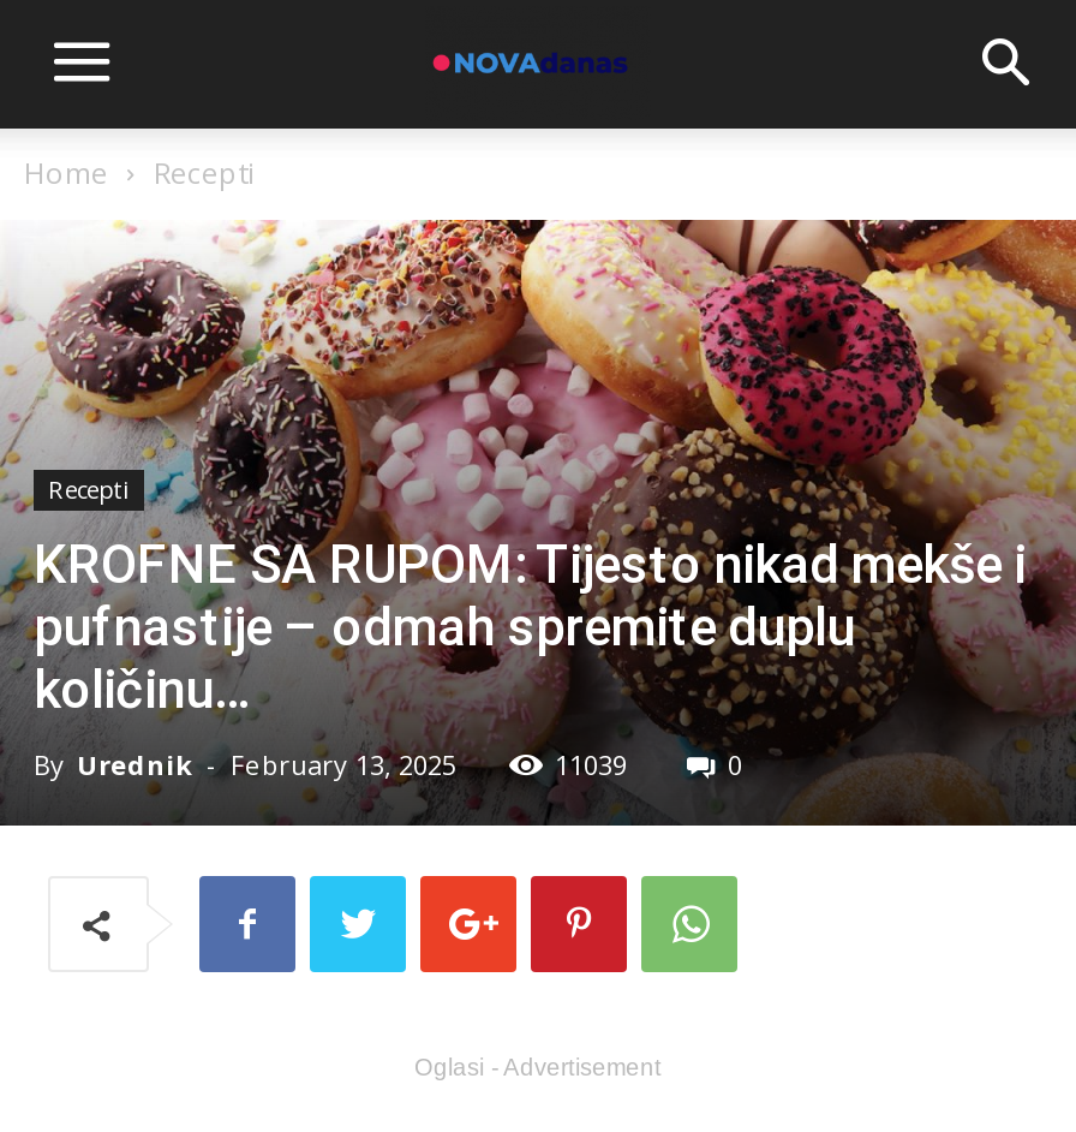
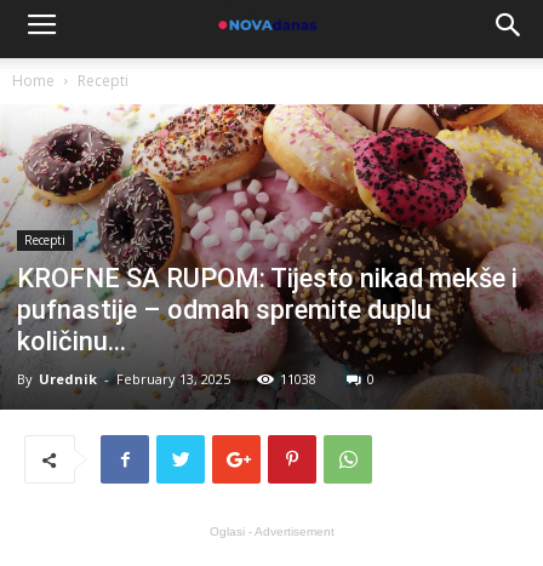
[555,746,627,782] 11039 -> [280,370,316,388] 11038

